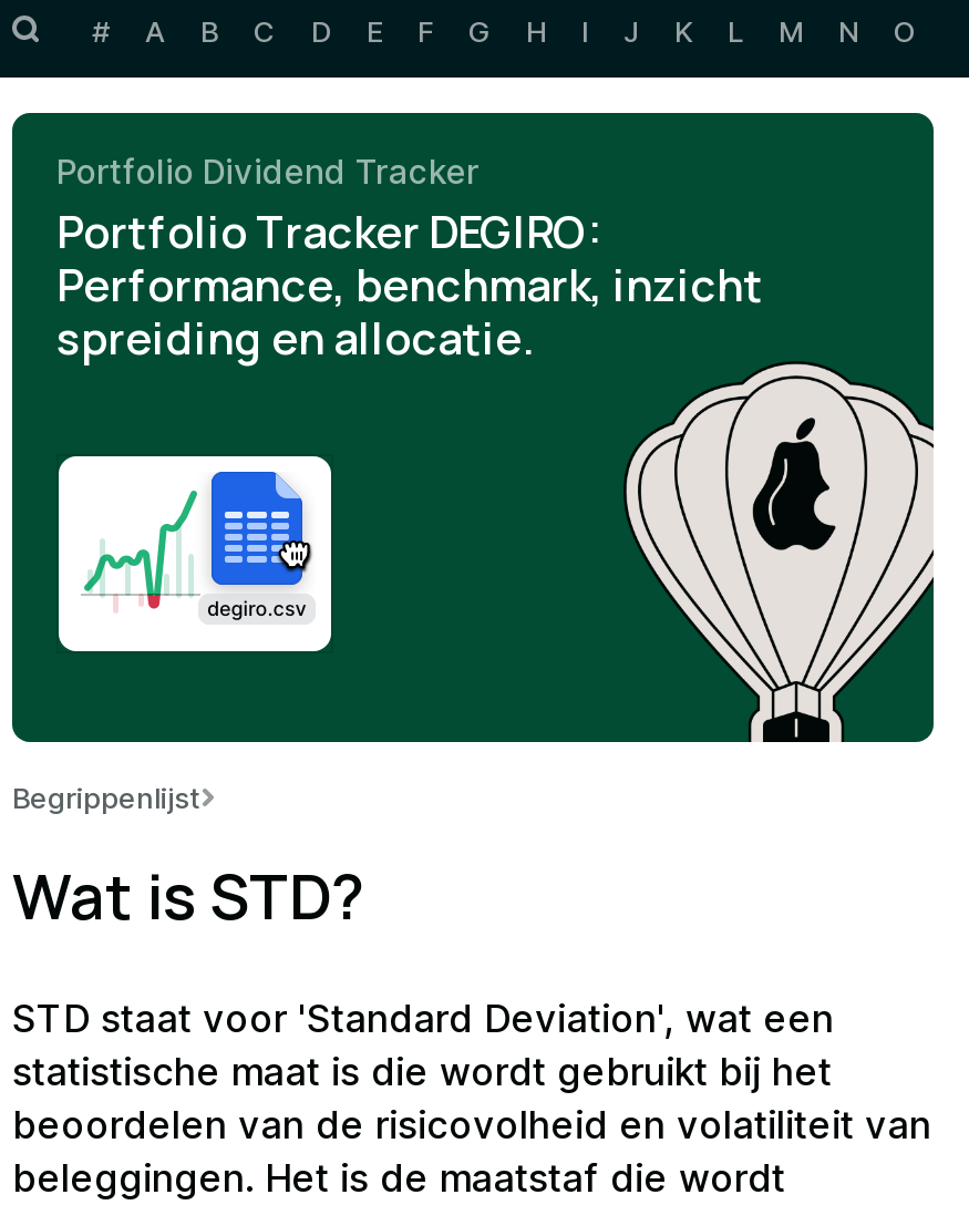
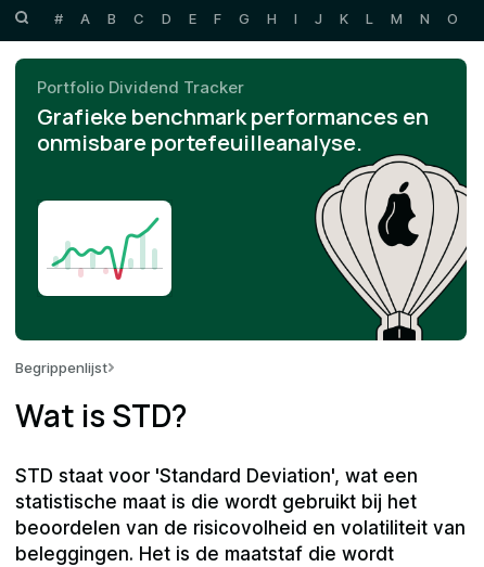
[56,202,763,368] Portfolio Tracker DEGIRO: | Performance, benchmark, inzicht | spreiding en allocatie. -> [37,102,429,157] Grafieke benchmark performances en | onmisbare portefeuilleanalyse.
[92,470,313,622] [image] -> [55,208,160,281] [image]

